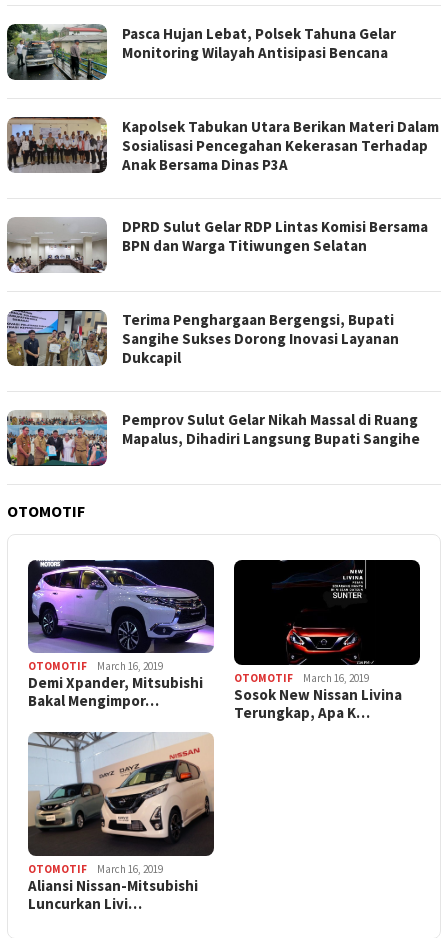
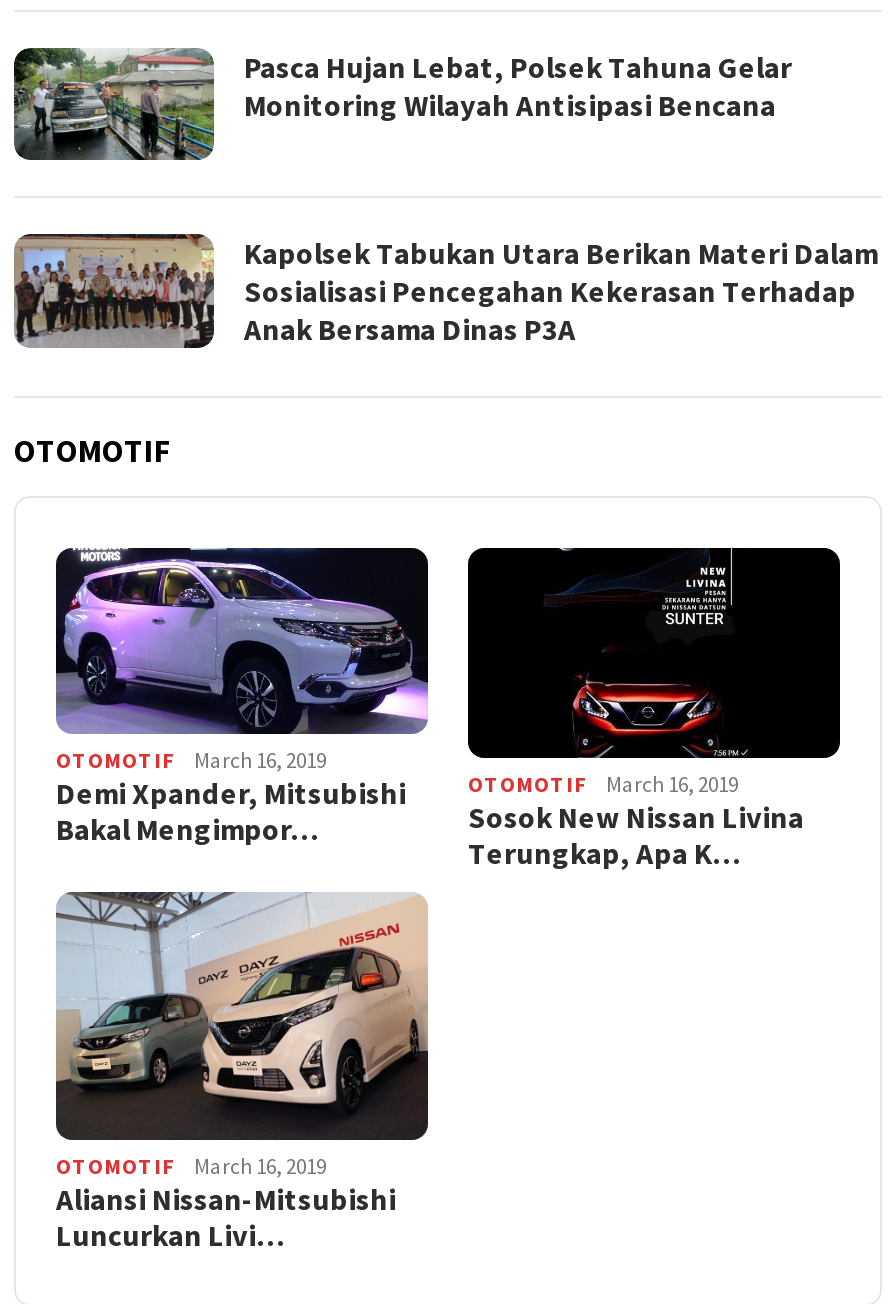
[6,217,428,274] [image] | DPRD Sulut Gelar RDP Lintas Komisi Bersama | BPN dan Warga Titiwungen Selatan -> none
[7,309,420,448] [image] | Terima Penghargaan Bergengsi, Bupati | Sangihe Sukses Dorong Inovasi Layanan | Dukcapil | Pemprov Sulut Gelar Nikah Massal di Ruang | Mapalus, Dihadiri Langsung Bupati Sangihe -> none
[6,409,108,467] [image] -> none

